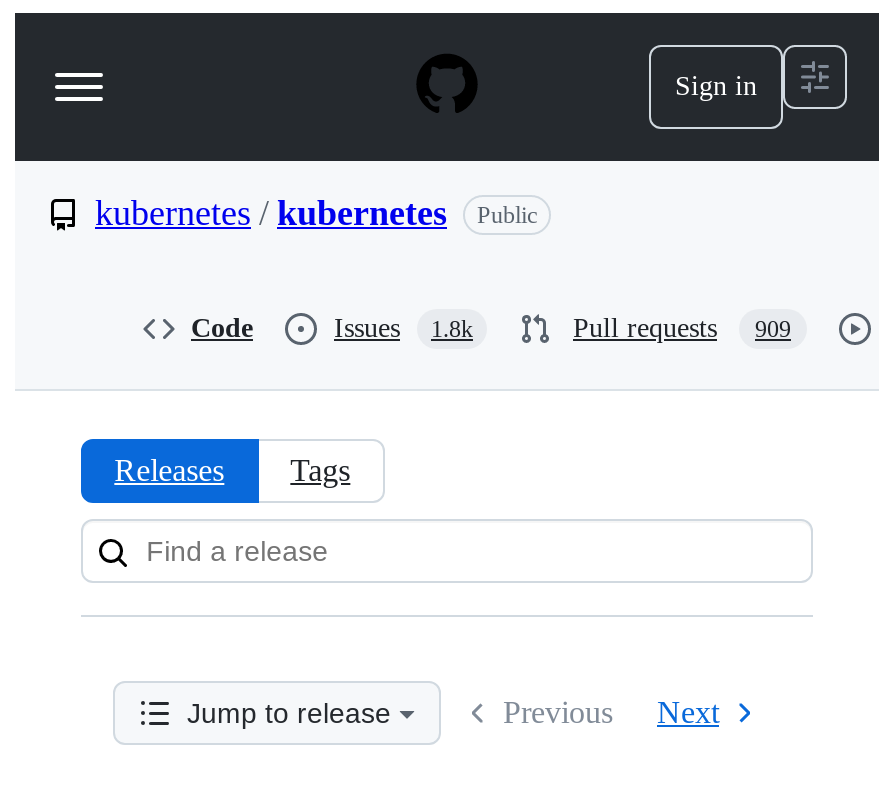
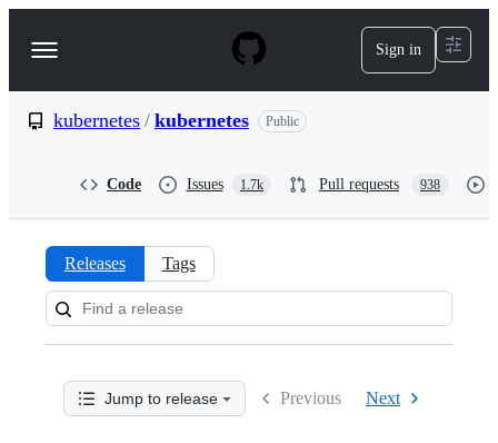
[334,313,473,343] Issues 1.8k -> [186,176,263,193] Issues 1.7k
[573,313,791,343] Pull requests 909 -> [319,176,440,193] Pull requests 938

